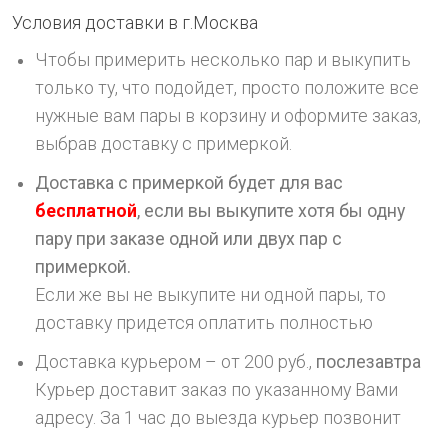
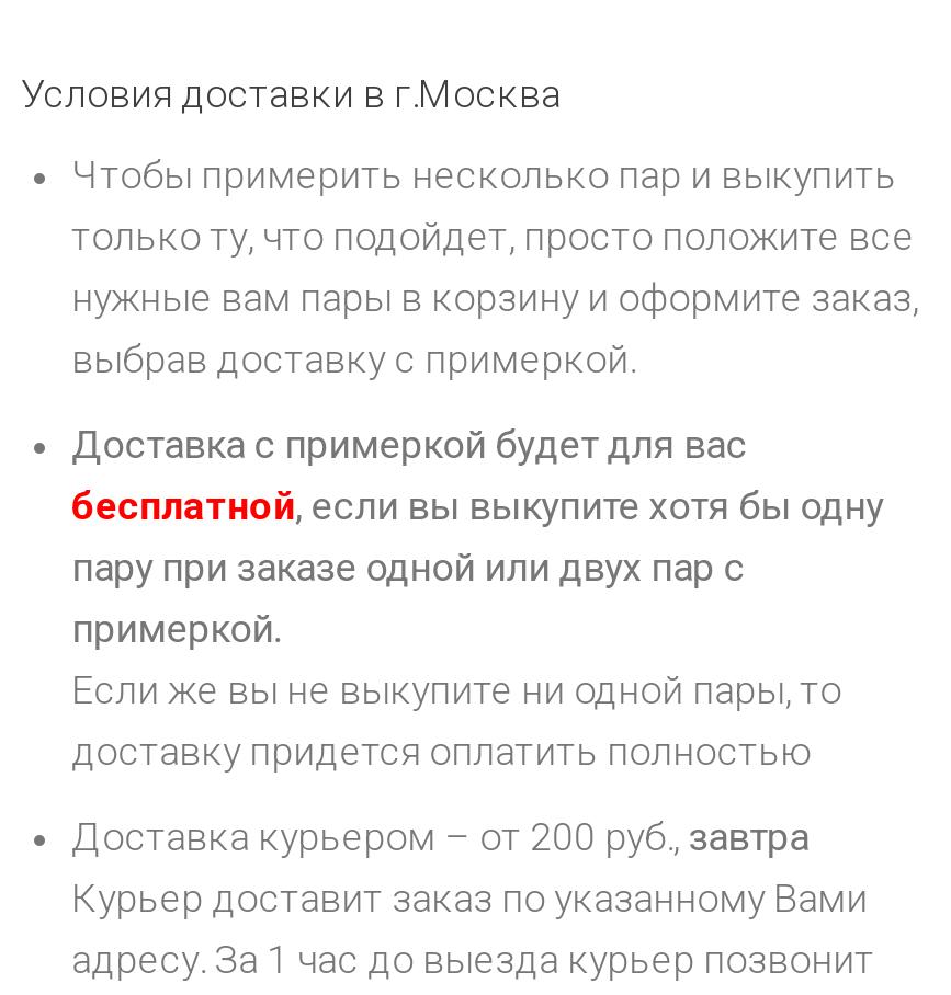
[35,351,421,371] Доставка курьером – от 200 руб., послезавтра -> [72,814,809,858] Доставка курьером – от 200 руб., завтра

